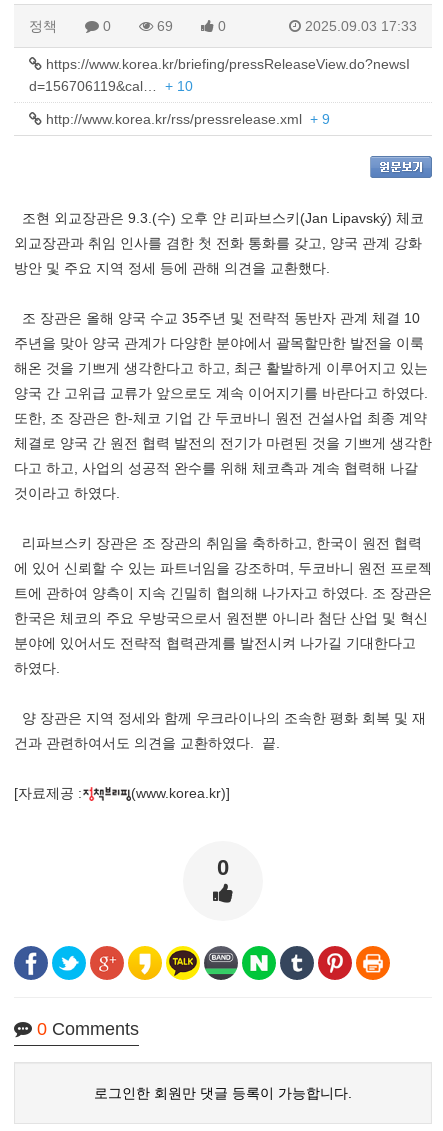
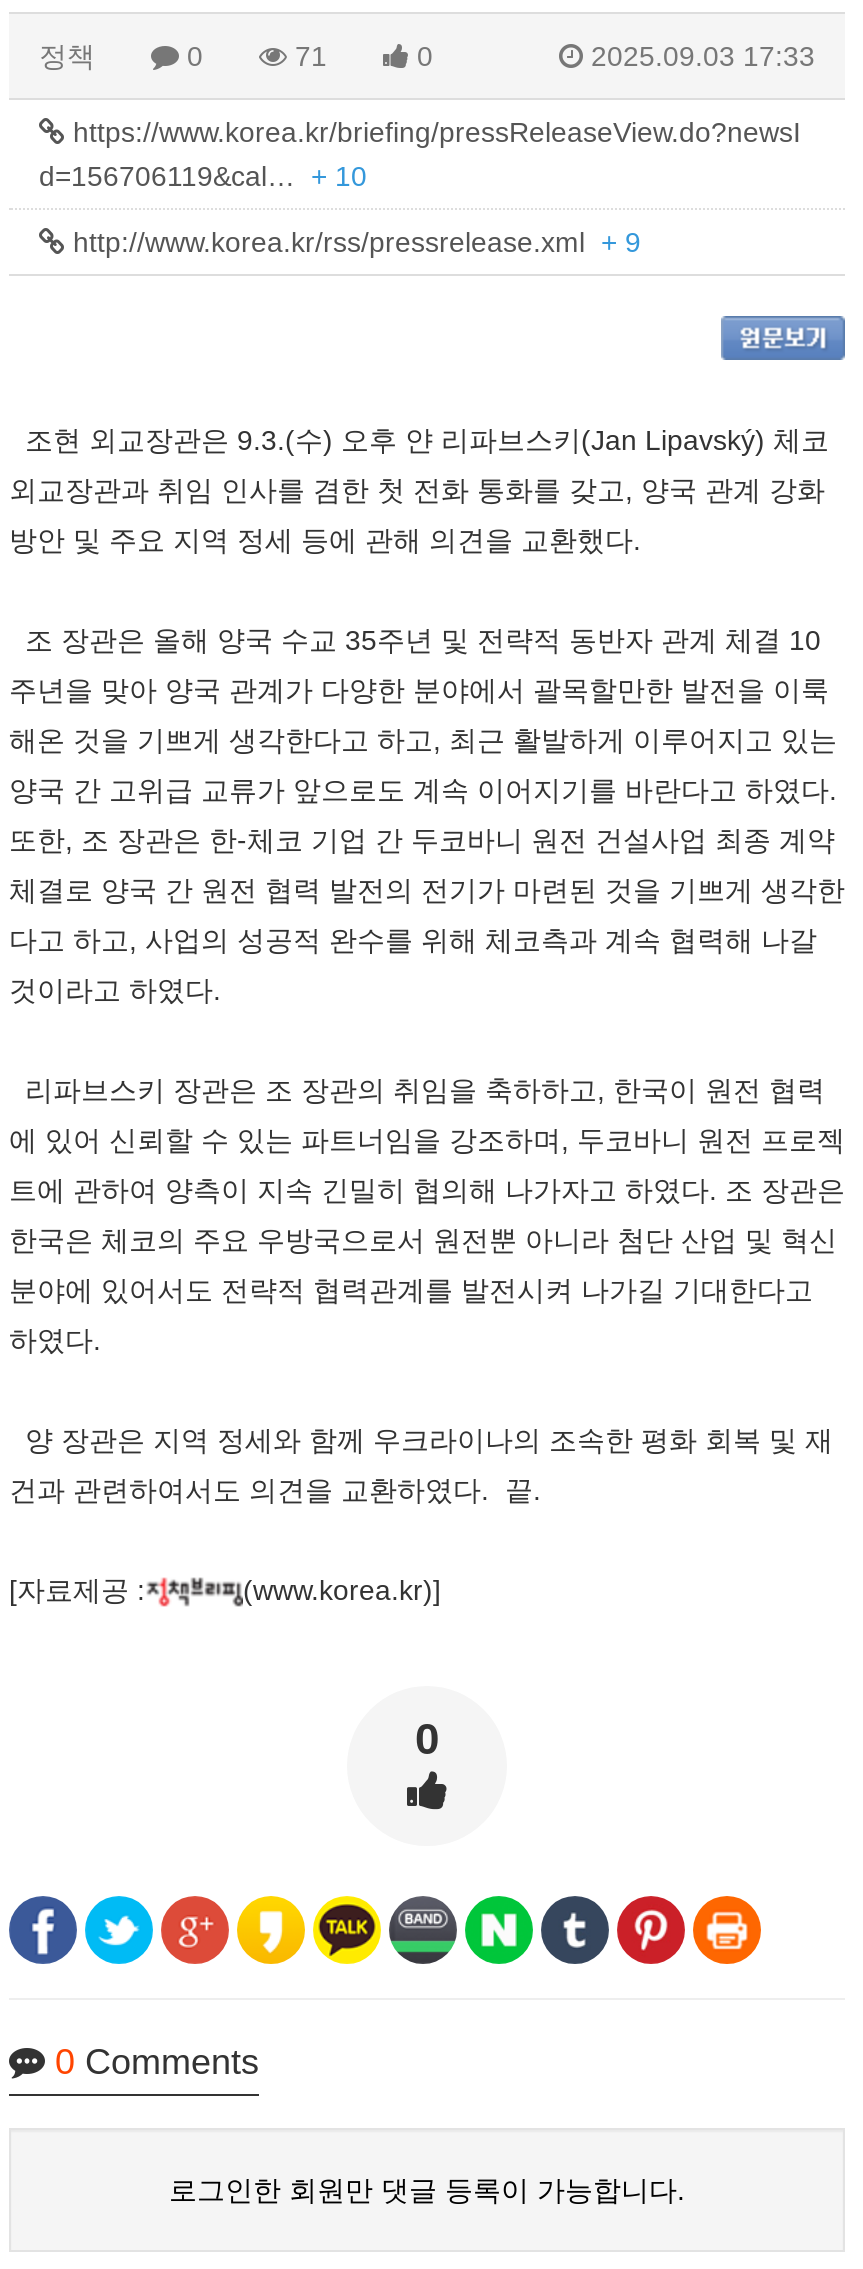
[153,18,177,34] 69 -> [287,40,335,72] 71

